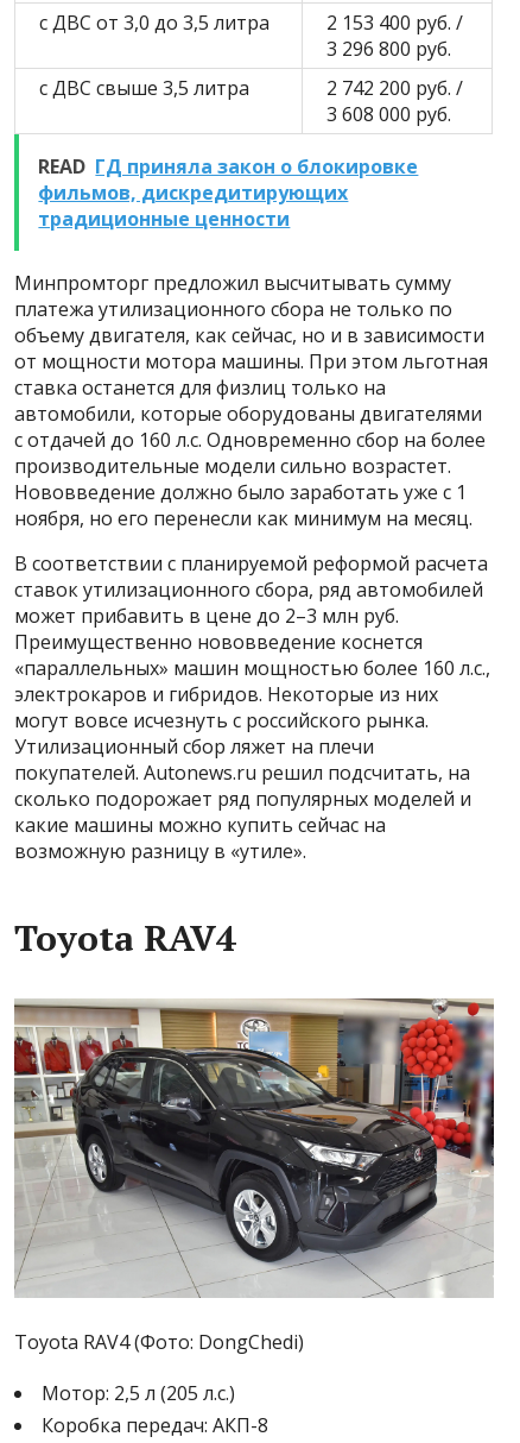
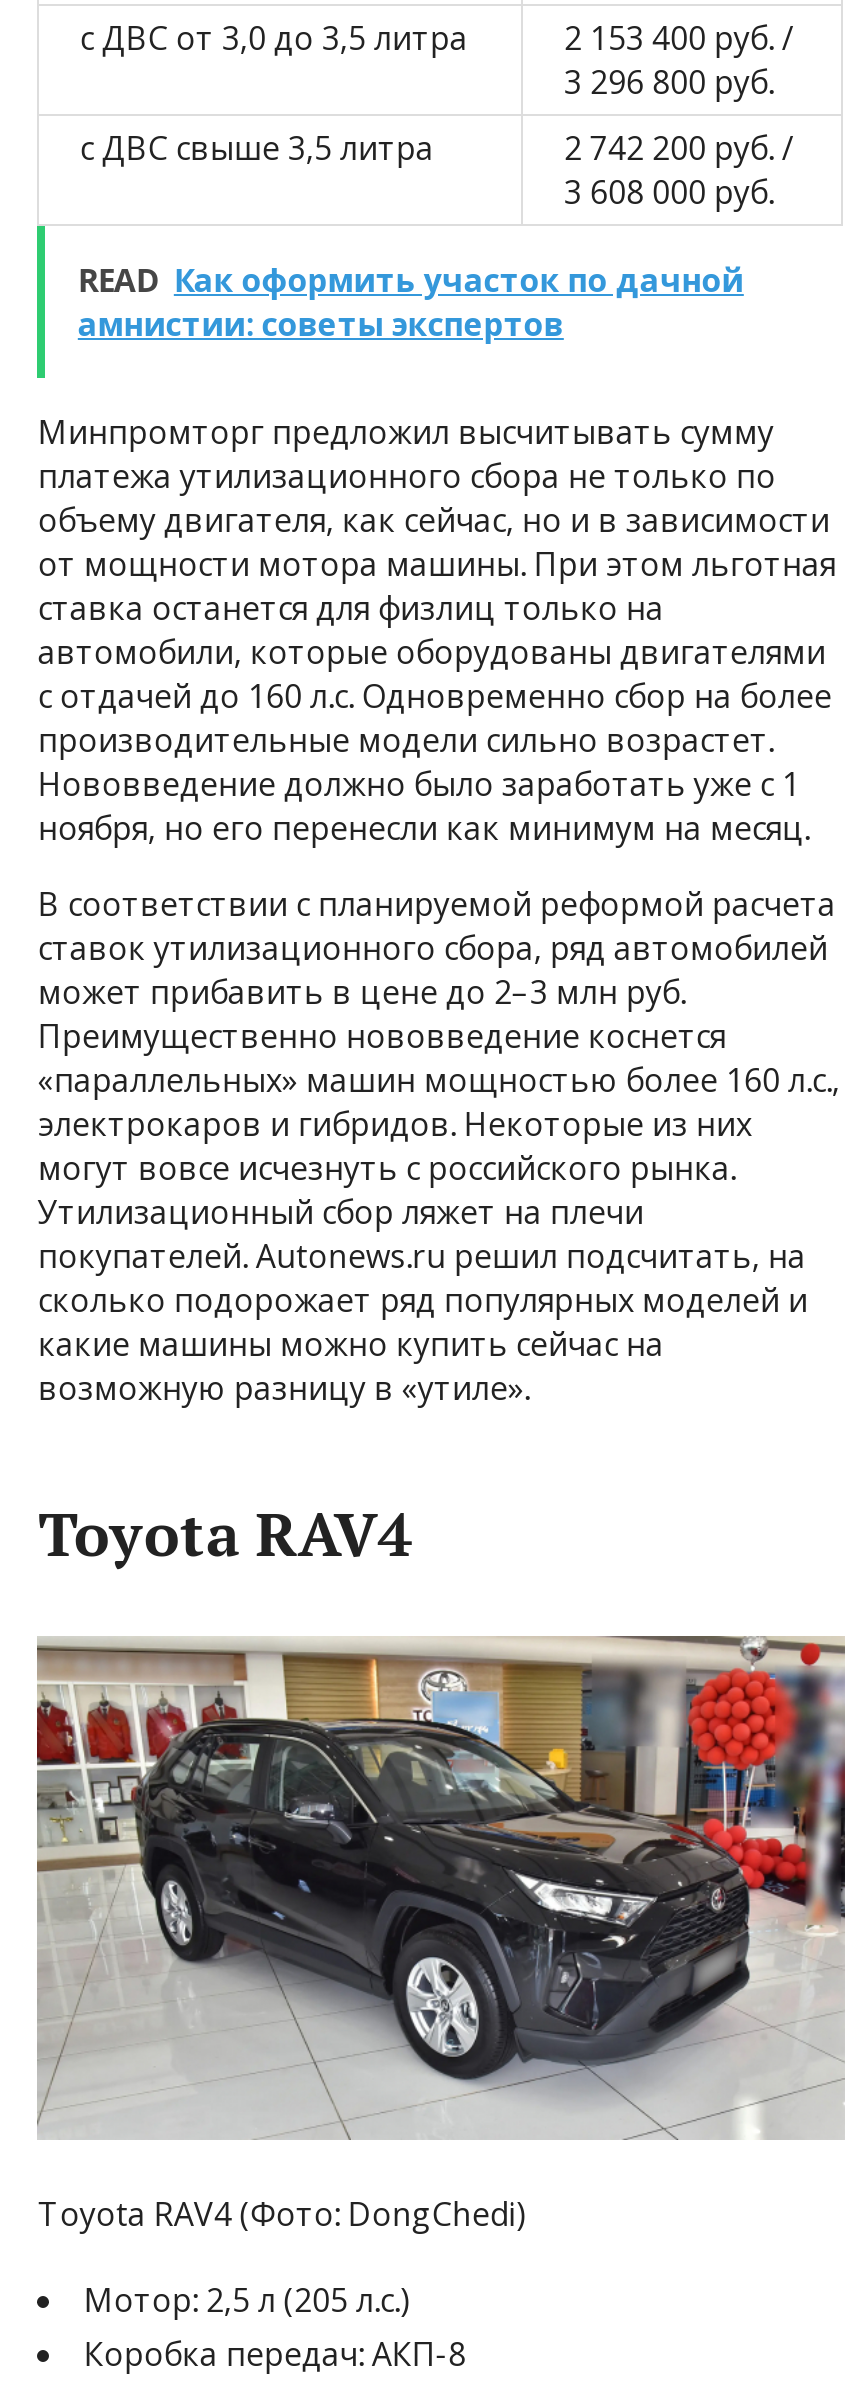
[38,154,418,232] READ ГД приняла закон о блокировке | фильмов, дискредитирующих | традиционные ценности -> [78,259,744,347] READ Как оформить участок по дачной | амнистии: советы экспертов

